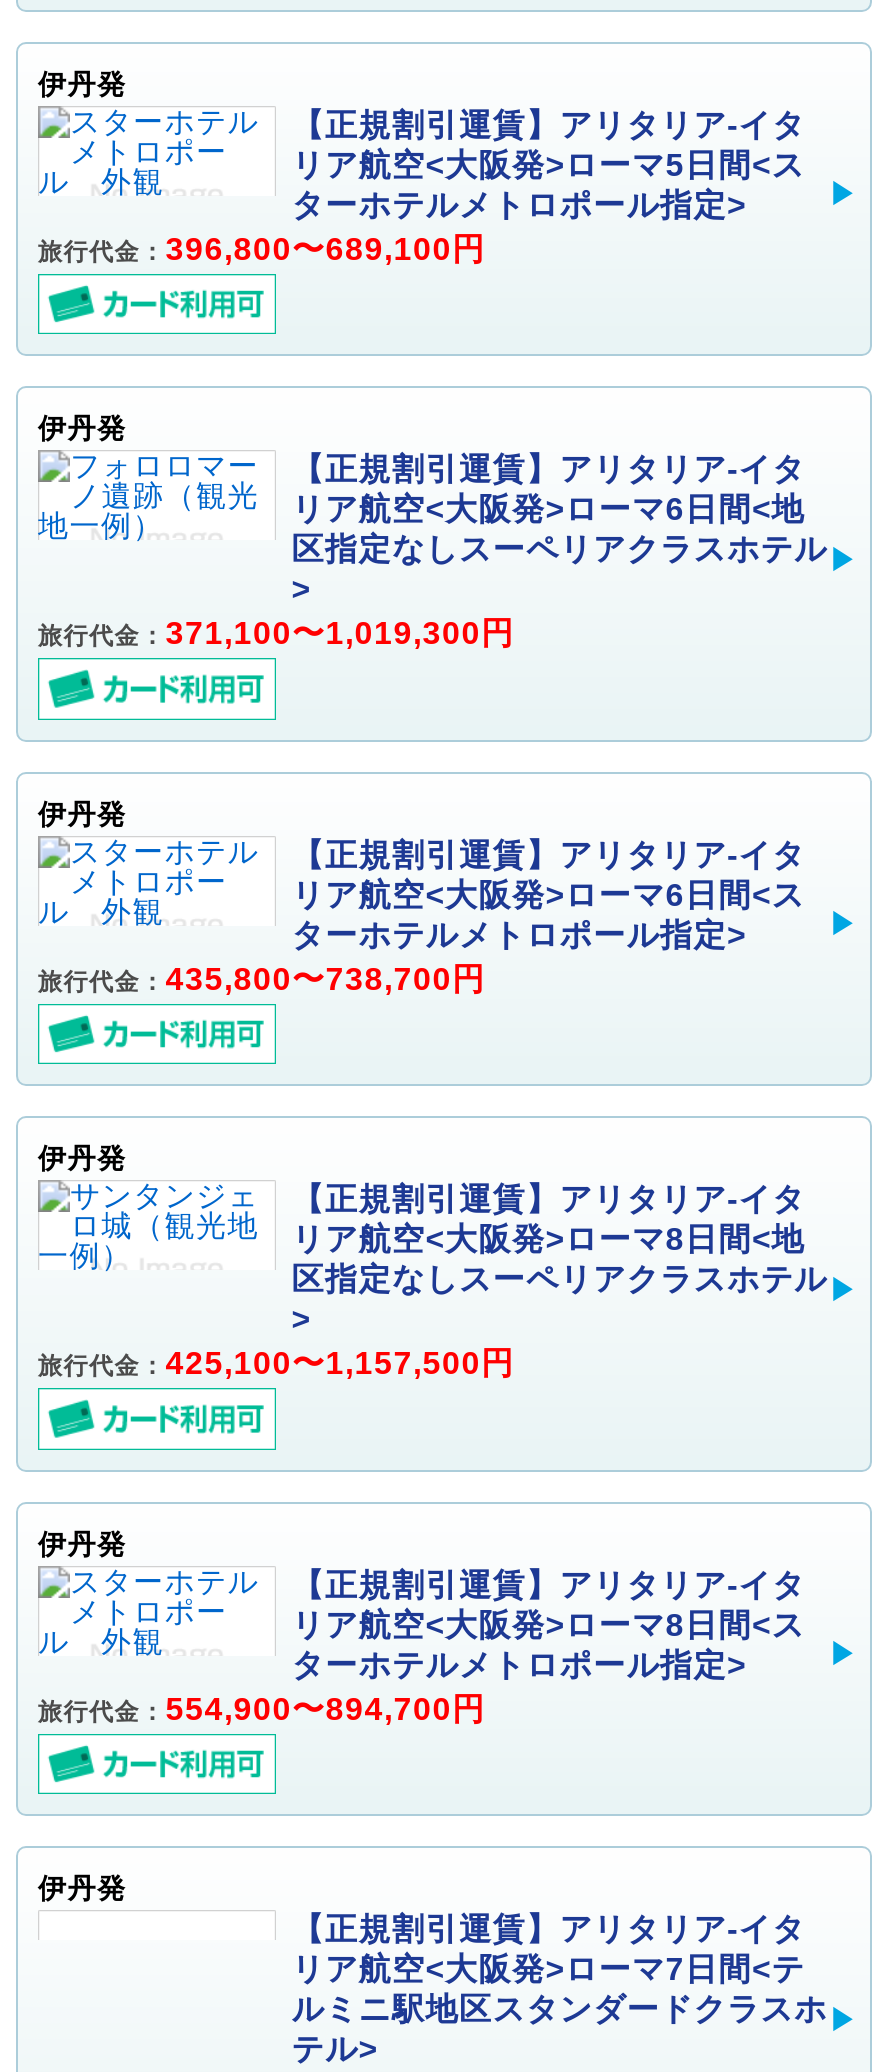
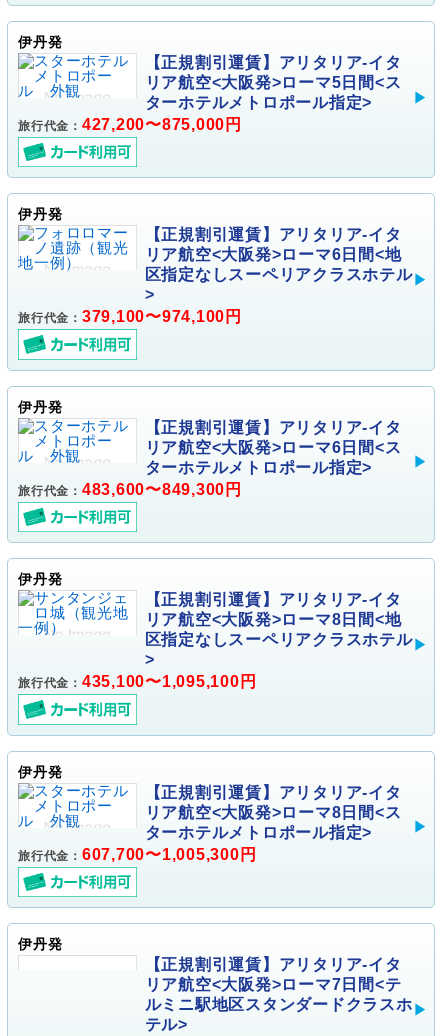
[38,232,486,266] 旅行代金：396,800〜689,100円 -> [18,116,242,133] 旅行代金：427,200〜875,000円
[38,617,514,651] 旅行代金：371,100〜1,019,300円 -> [18,308,242,325] 旅行代金：379,100〜974,100円
[38,961,486,995] 旅行代金：435,800〜738,700円 -> [18,481,242,498] 旅行代金：483,600〜849,300円
[38,1346,514,1380] 旅行代金：425,100〜1,157,500円 -> [18,673,256,690] 旅行代金：435,100〜1,095,100円
[38,1691,486,1725] 旅行代金：554,900〜894,700円 -> [18,846,256,863] 旅行代金：607,700〜1,005,300円

